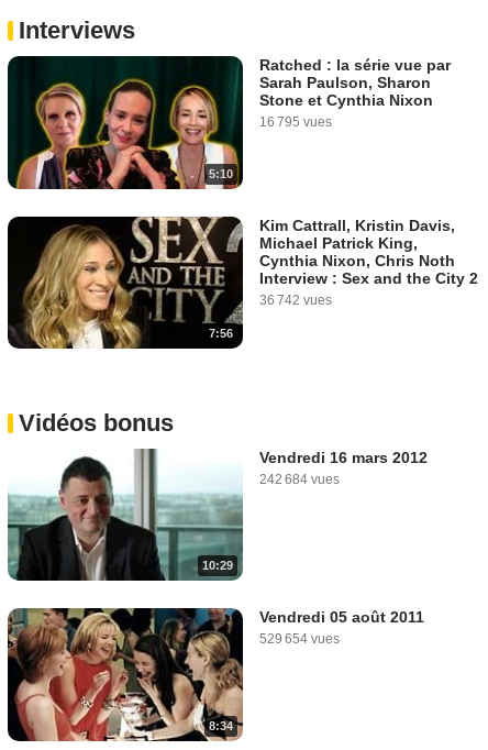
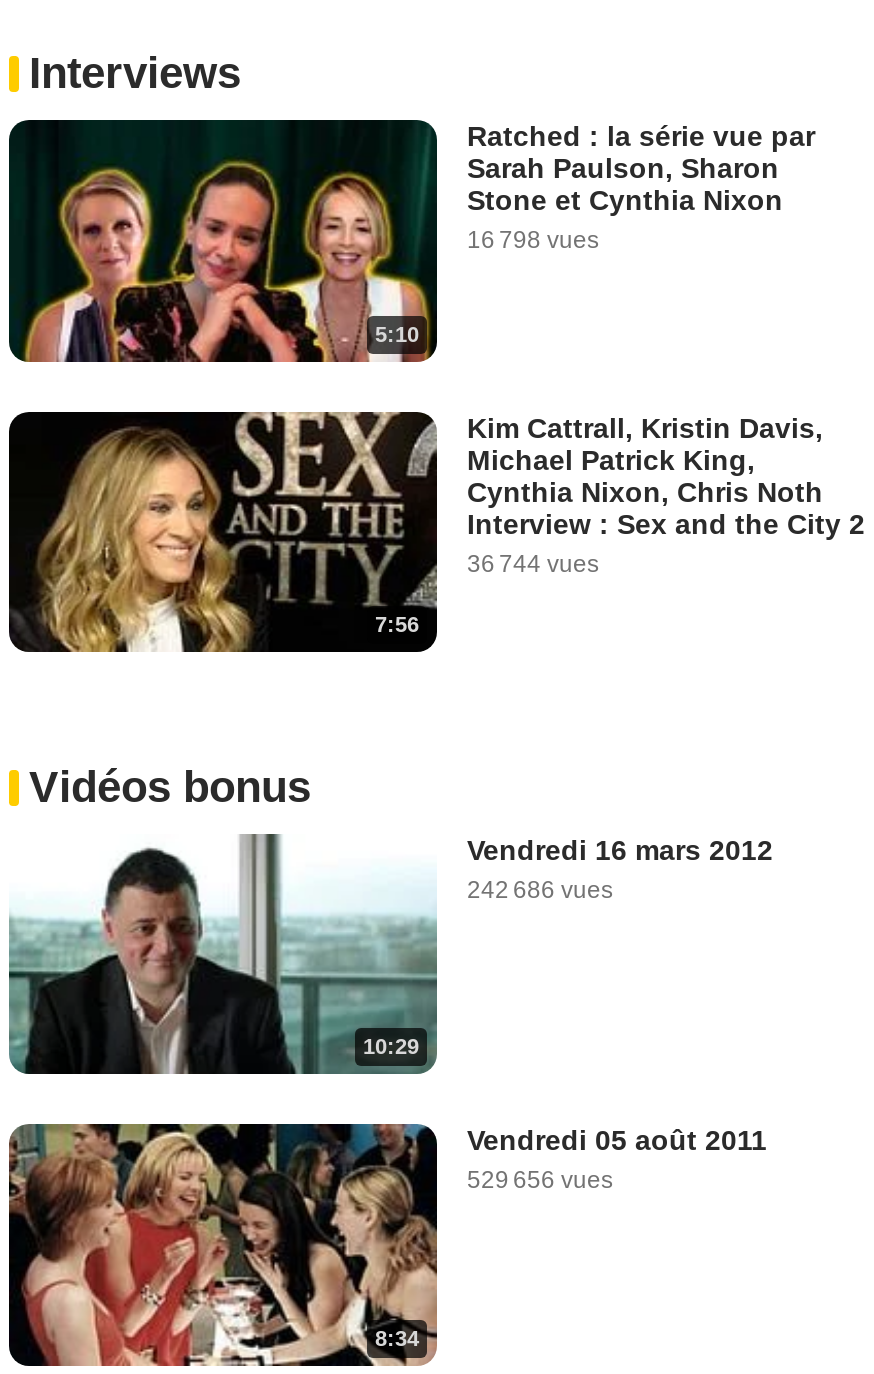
[259,115,332,130] 16 795 vues -> [467,227,599,255] 16 798 vues
[259,292,332,308] 36 742 vues -> [467,549,599,577] 36 744 vues
[259,472,340,487] 242 684 vues -> [467,876,613,904] 242 686 vues
[259,632,340,647] 529 654 vues -> [467,1167,613,1195] 529 656 vues

